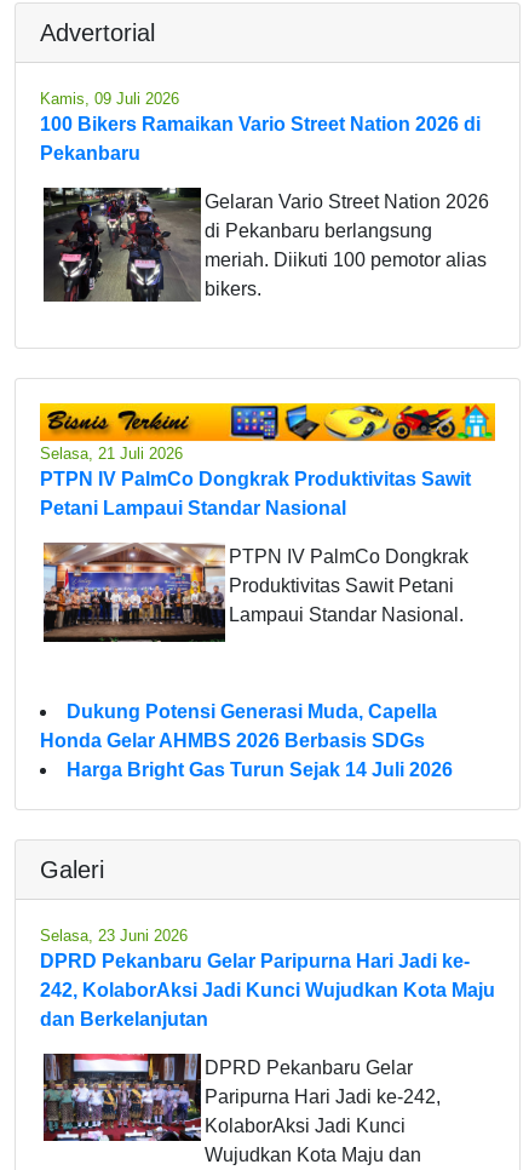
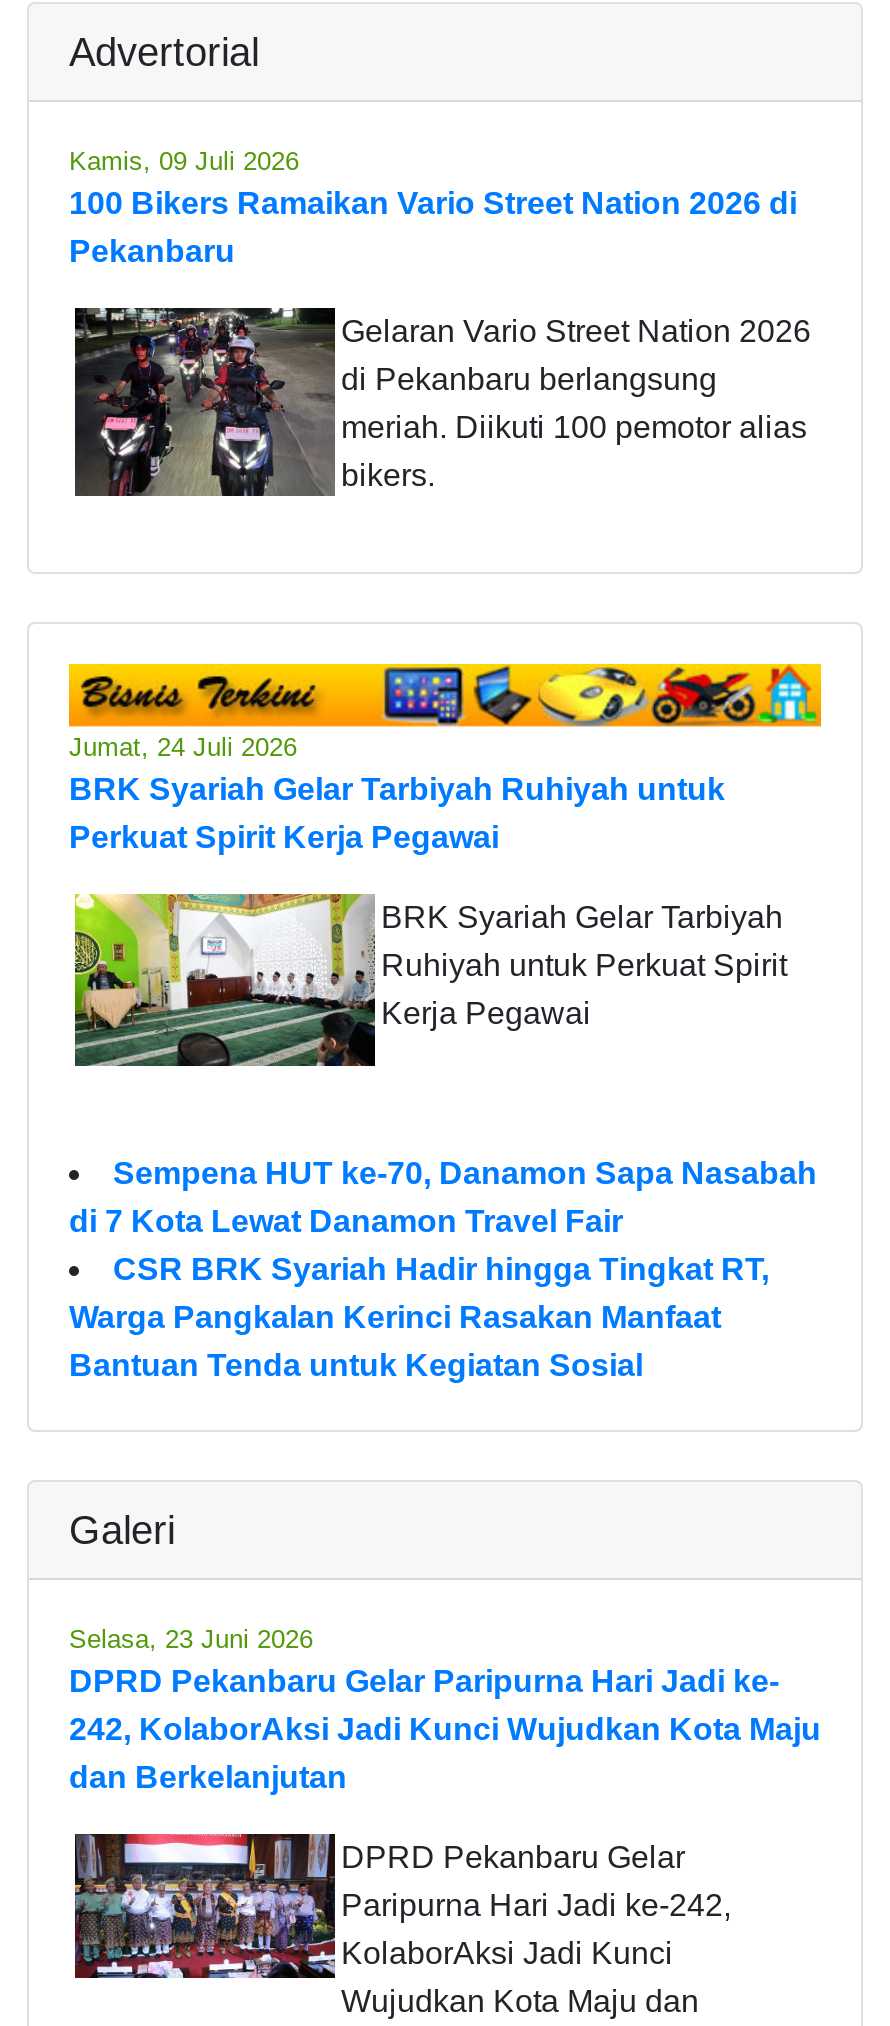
[40,444,471,518] Selasa, 21 Juli 2026 | PTPN IV PalmCo Dongkrak Produktivitas Sawit | Petani Lampaui Standar Nasional -> [69,731,725,853] Jumat, 24 Juli 2026 | BRK Syariah Gelar Tarbiyah Ruhiyah untuk | Perkuat Spirit Kerja Pegawai
[42,541,468,643] [image] | PTPN IV PalmCo Dongkrak | Produktivitas Sawit Petani | Lampaui Standar Nasional. -> [73,899,787,1068] [image] | BRK Syariah Gelar Tarbiyah | Ruhiyah untuk Perkuat Spirit | Kerja Pegawai
[40,701,453,779] Dukung Potensi Generasi Muda, Capella | Honda Gelar AHMBS 2026 Berbasis SDGs | Harga Bright Gas Turun Sejak 14 Juli 2026 -> [69,1155,817,1381] Sempena HUT ke-70, Danamon Sapa Nasabah | di 7 Kota Lewat Danamon Travel Fair | CSR BRK Syariah Hadir hingga Tingkat RT, | Warga Pangkalan Kerinci Rasakan Manfaat | Bantuan Tenda untuk Kegiatan Sosial

